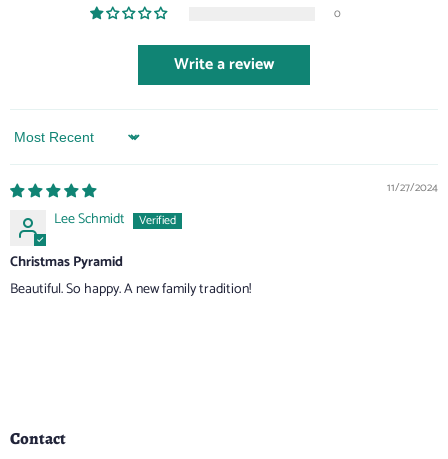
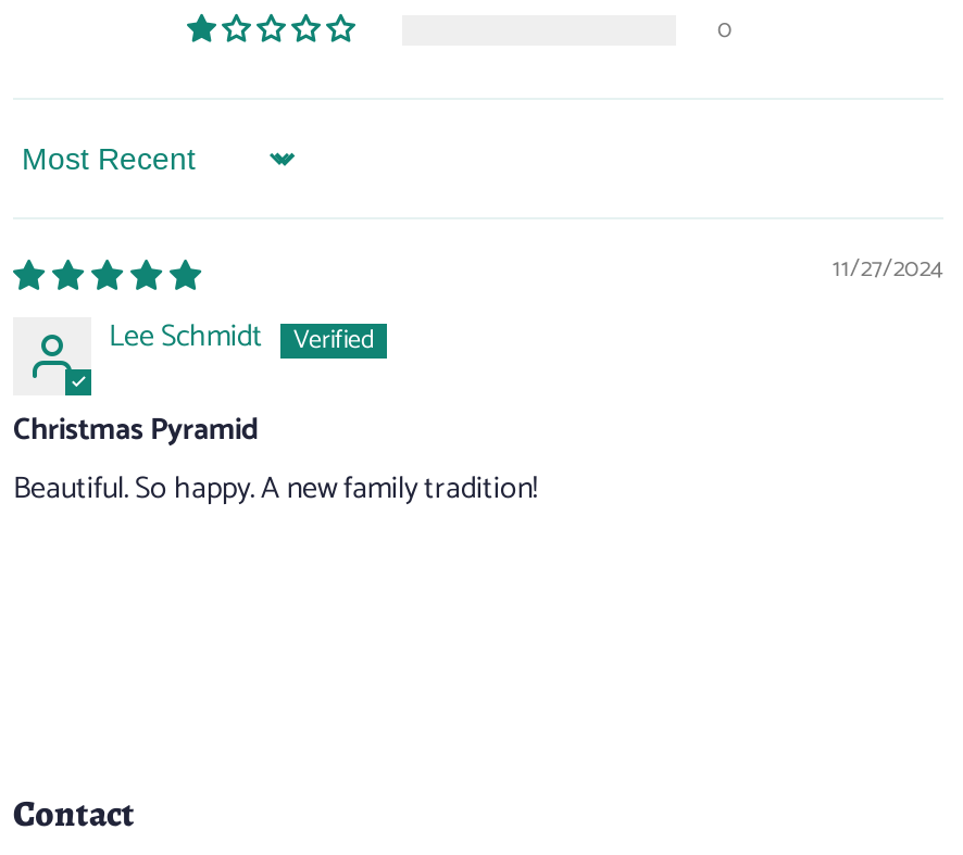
[174,50,274,77] Write a review -> none

